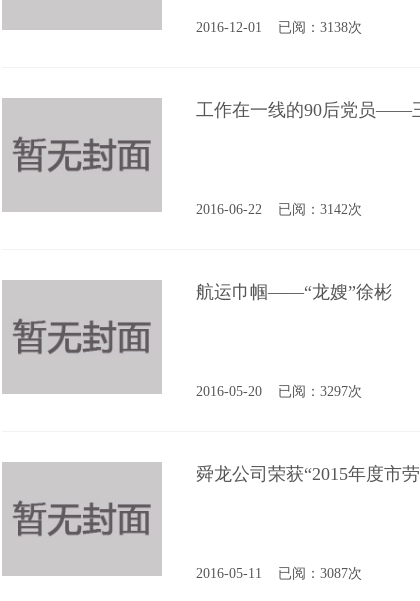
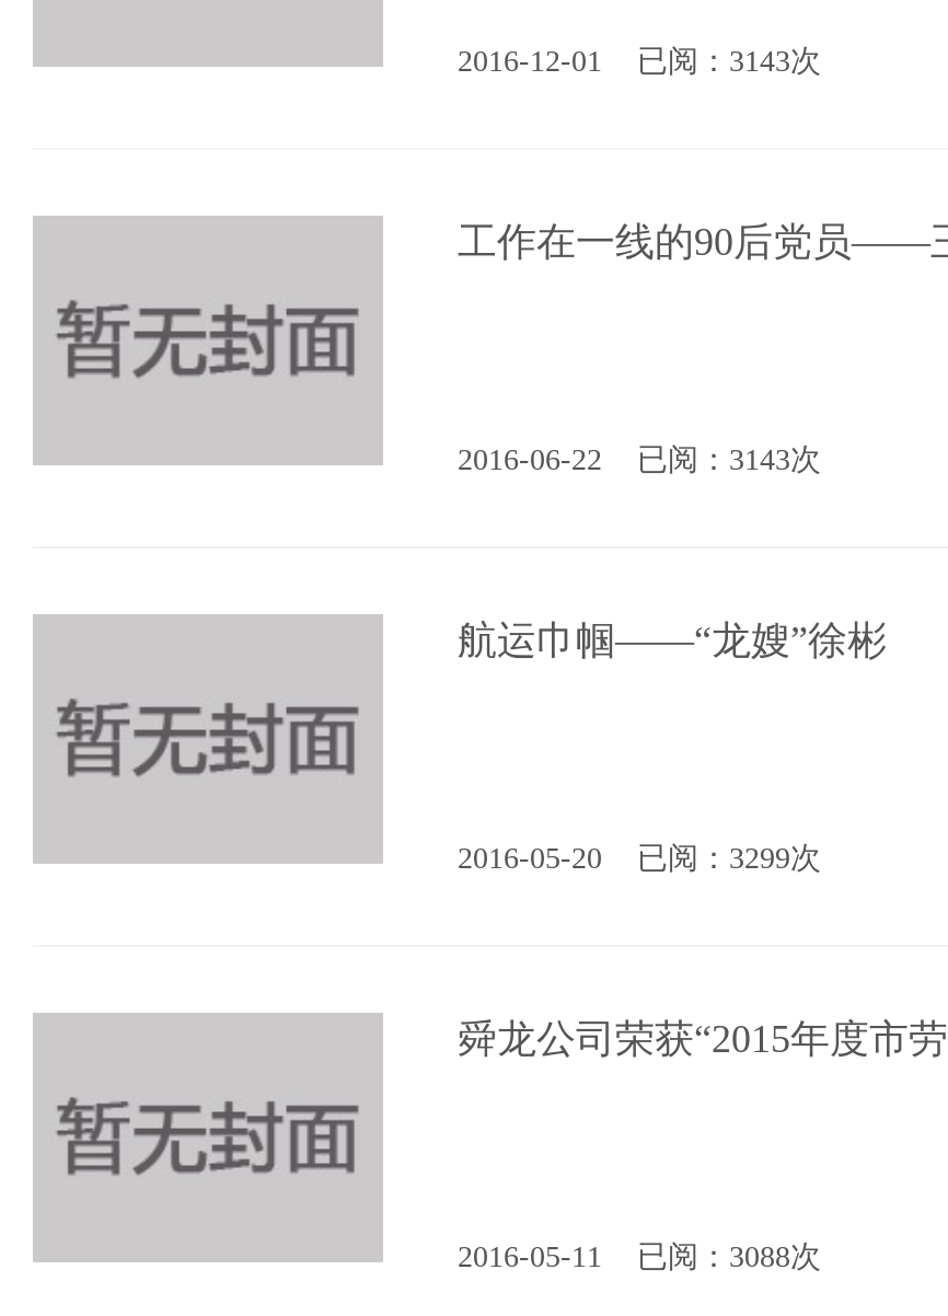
[196,20,362,35] 2016-12-01 已阅：3138次 -> [458,45,821,78] 2016-12-01 已阅：3143次
[196,202,362,217] 2016-06-22 已阅：3142次 -> [458,443,821,476] 2016-06-22 已阅：3143次
[196,384,362,399] 2016-05-20 已阅：3297次 -> [458,842,821,875] 2016-05-20 已阅：3299次
[196,566,362,581] 2016-05-11 已阅：3087次 -> [458,1240,821,1273] 2016-05-11 已阅：3088次

